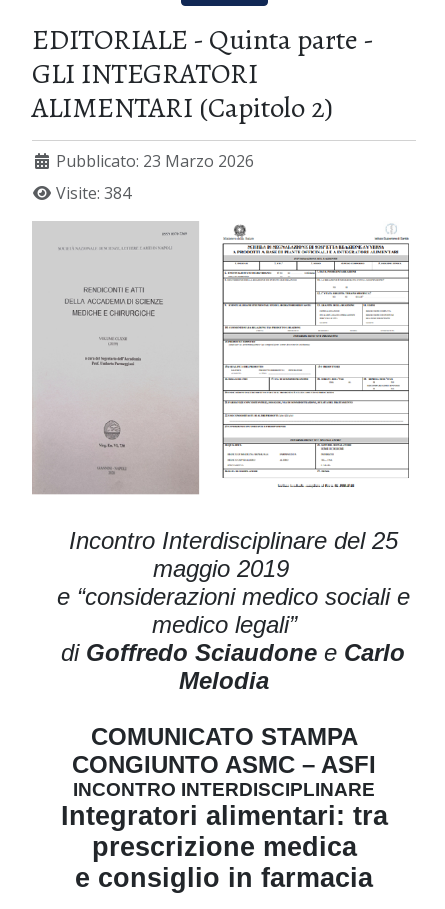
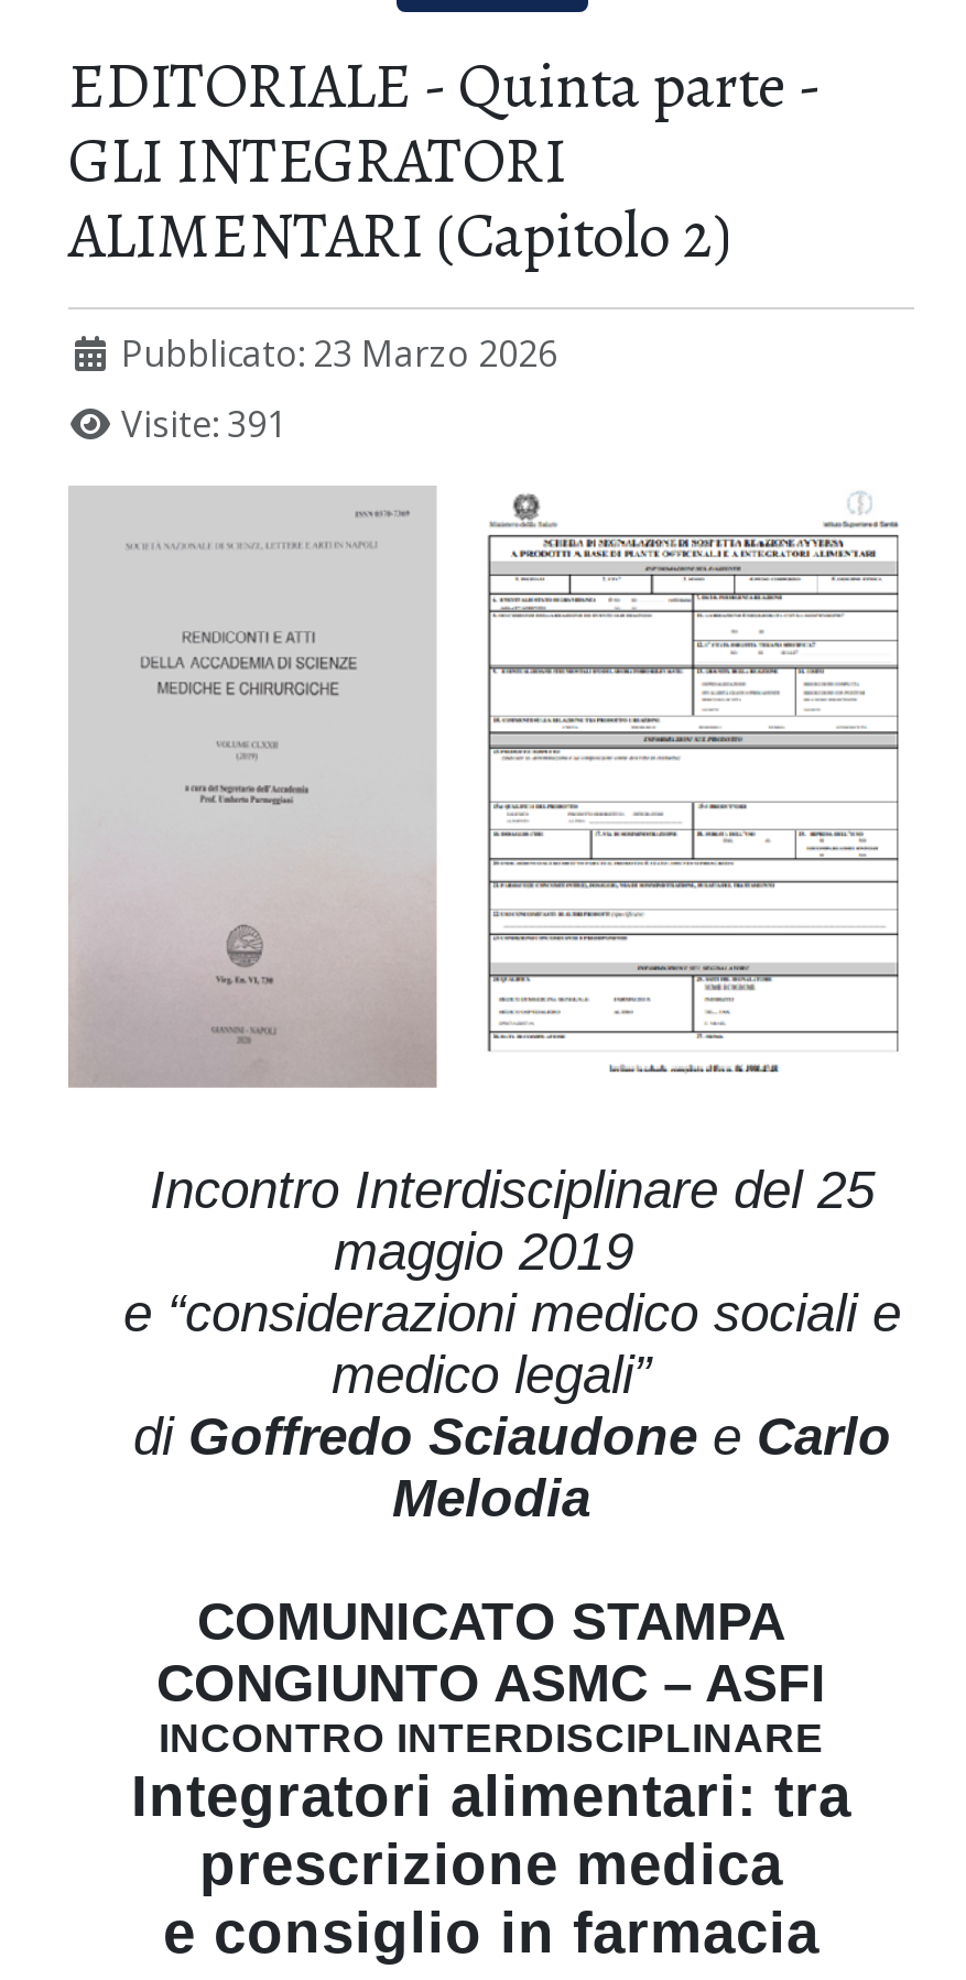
[56,182,131,204] Visite: 384 -> [121,400,286,448] Visite: 391

